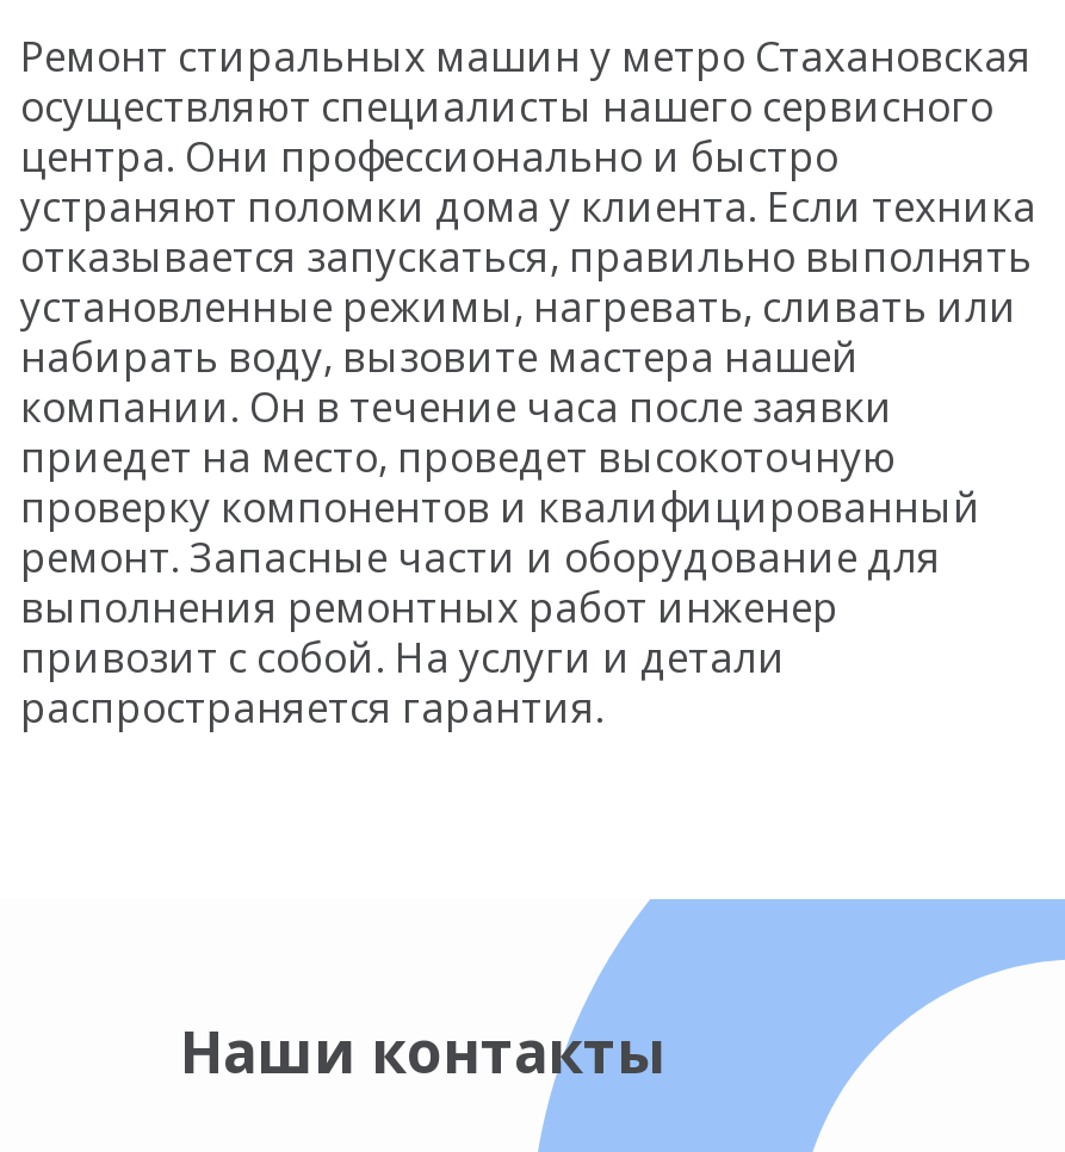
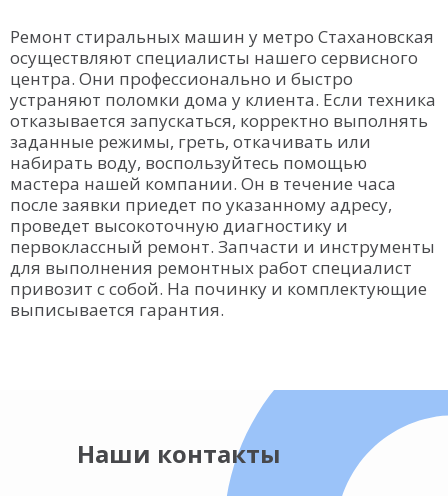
[20,229,1032,735] отказывается запускаться, правильно выполнять | установленные режимы, нагревать, сливать или | набирать воду, вызовите мастера нашей | компании. Он в течение часа после заявки | приедет на место, проведет высокоточную | проверку компонентов и квалифицированный | ремонт. Запасные части и оборудование для | выполнения ремонтных работ инженер | привозит с собой. На услуги и детали | распространяется гарантия. -> [10,109,435,321] отказывается запускаться, корректно выполнять | заданные режимы, греть, откачивать или | набирать воду, воспользуйтесь помощью | мастера нашей компании. Он в течение часа | после заявки приедет по указанному адресу, | проведет высокоточную диагностику и | первоклассный ремонт. Запчасти и инструменты | для выполнения ремонтных работ специалист | привозит с собой. На починку и комплектующие | выписывается гарантия.

